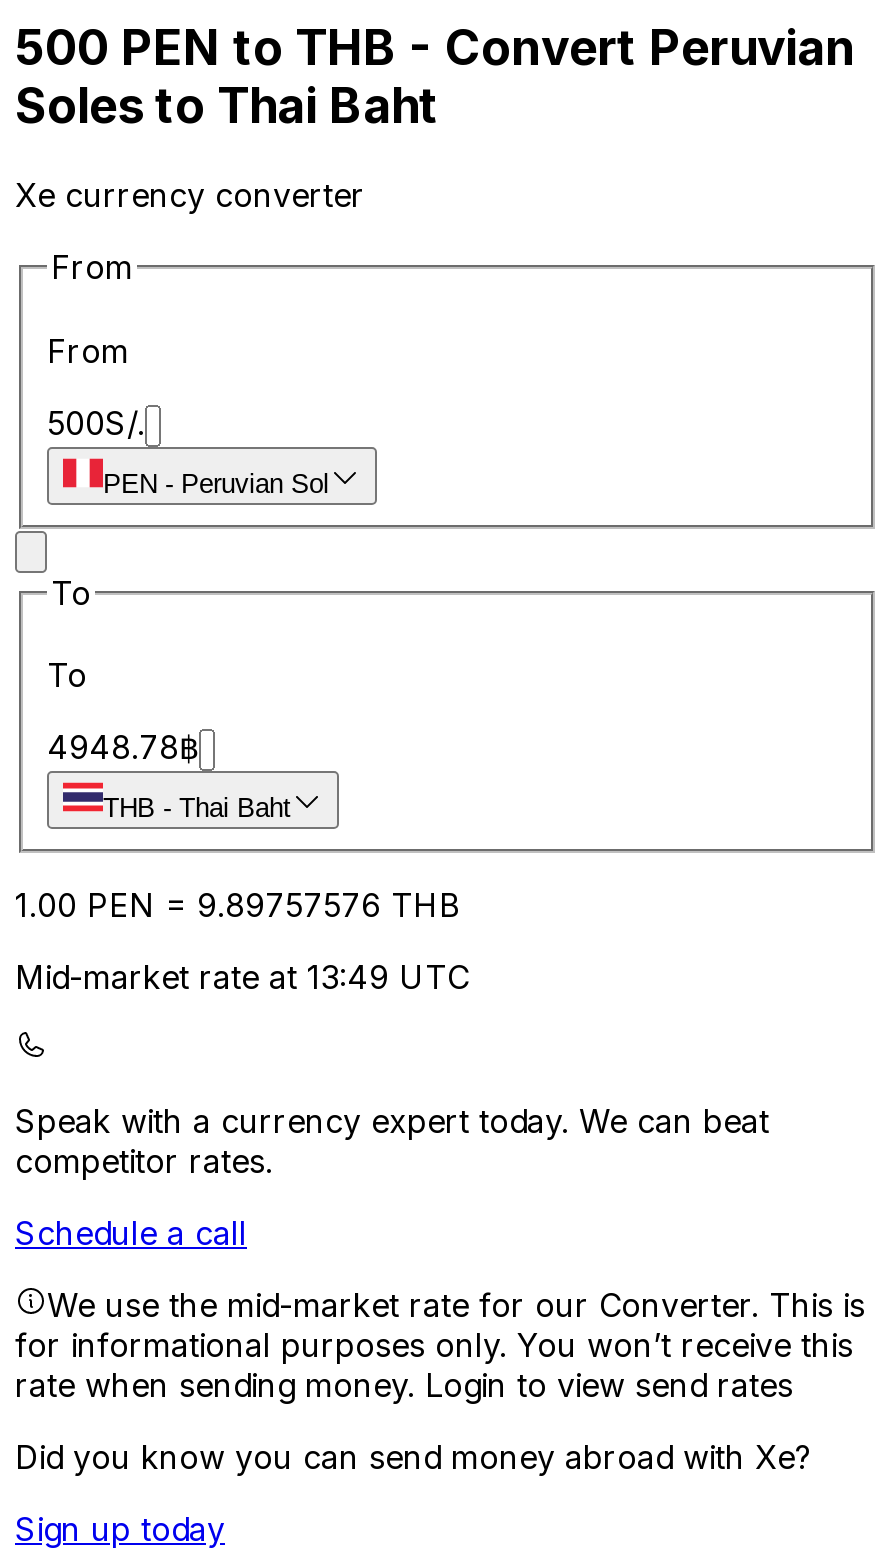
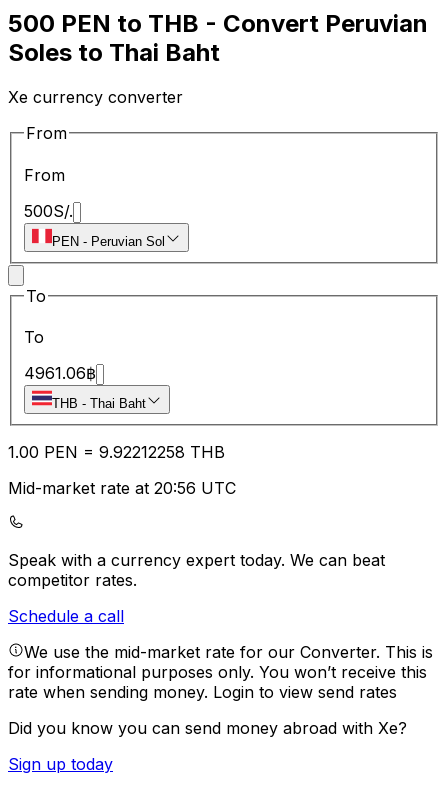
[47,728,199,768] 4948.78฿ -> [24,363,96,383] 4961.06฿
[15,886,461,926] 1.00 PEN = 9.89757576 THB -> [8,442,225,462] 1.00 PEN = 9.92212258 THB
[15,958,469,998] Mid-market rate at 13:49 UTC -> [8,478,236,498] Mid-market rate at 20:56 UTC

